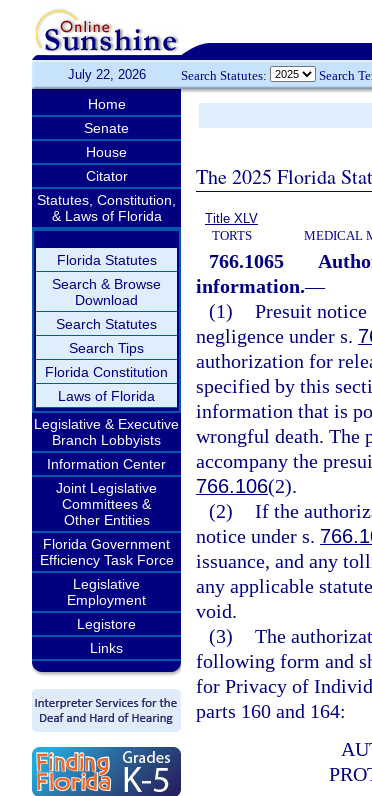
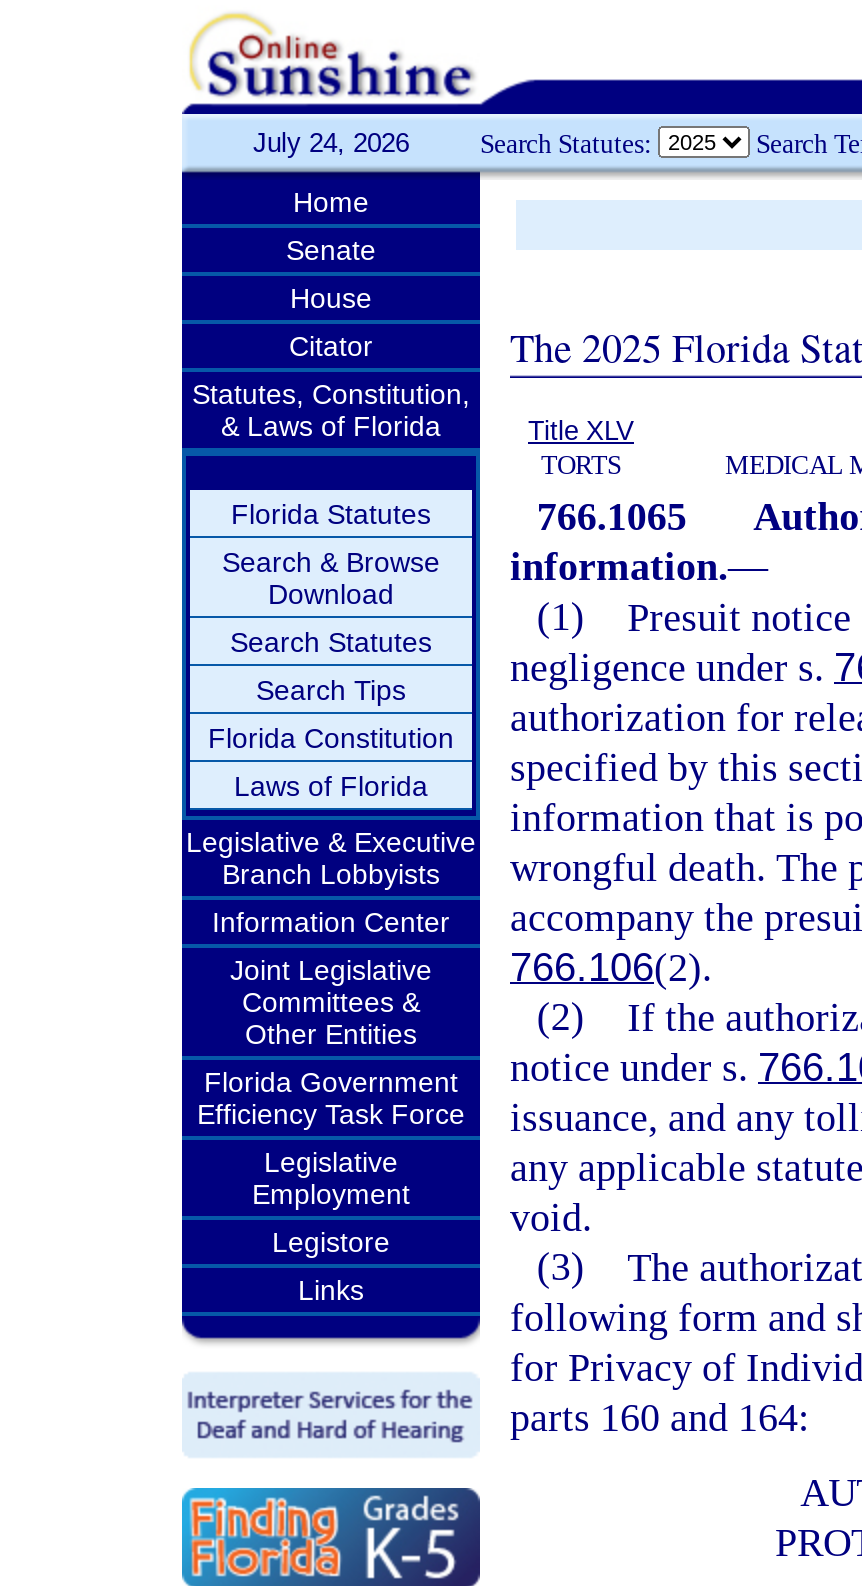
[67,67,145,82] July 22, 2026 -> [253,128,409,158] July 24, 2026

